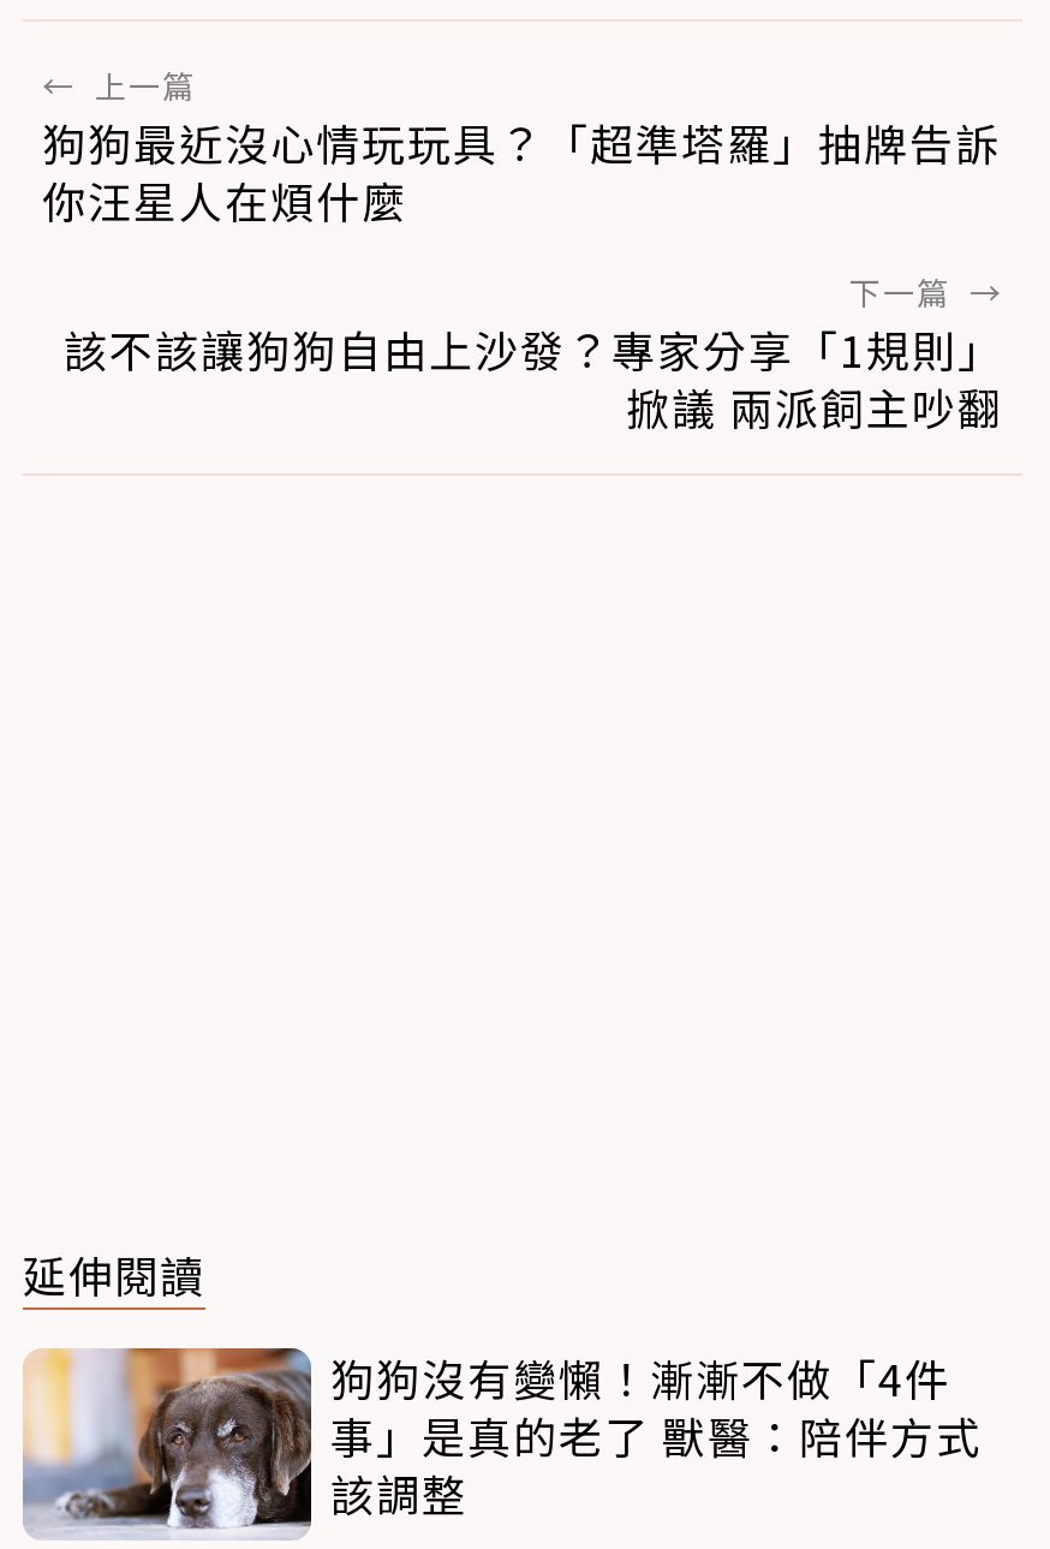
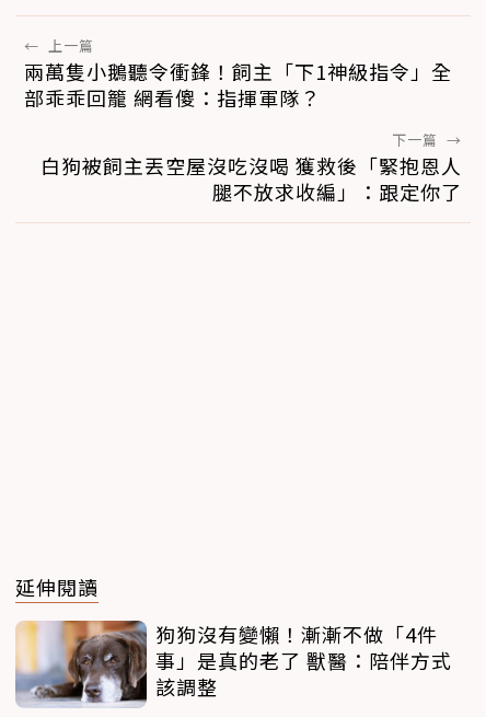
[42,110,1001,230] 狗狗最近沒心情玩玩具？「超準塔羅」抽牌告訴 | 你汪星人在煩什麼 -> [24,57,452,111] 兩萬隻小鵝聽令衝鋒！飼主「下1神級指令」全 | 部乖乖回籠 網看傻：指揮軍隊？
[64,317,1003,437] 該不該讓狗狗自由上沙發？專家分享「1規則」 | 掀議 兩派飼主吵翻 -> [40,151,462,206] 白狗被飼主丟空屋沒吃沒喝 獲救後「緊抱恩人 | 腿不放求收編」：跟定你了

